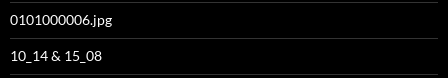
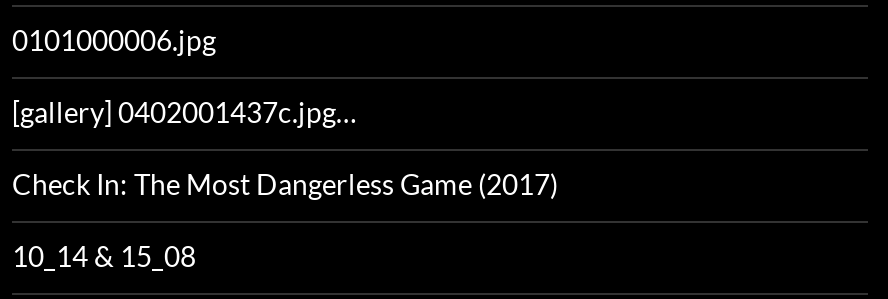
none -> [12,94,558,200] [gallery] 0402001437c.jpg… | Check In: The Most Dangerless Game (2017)

